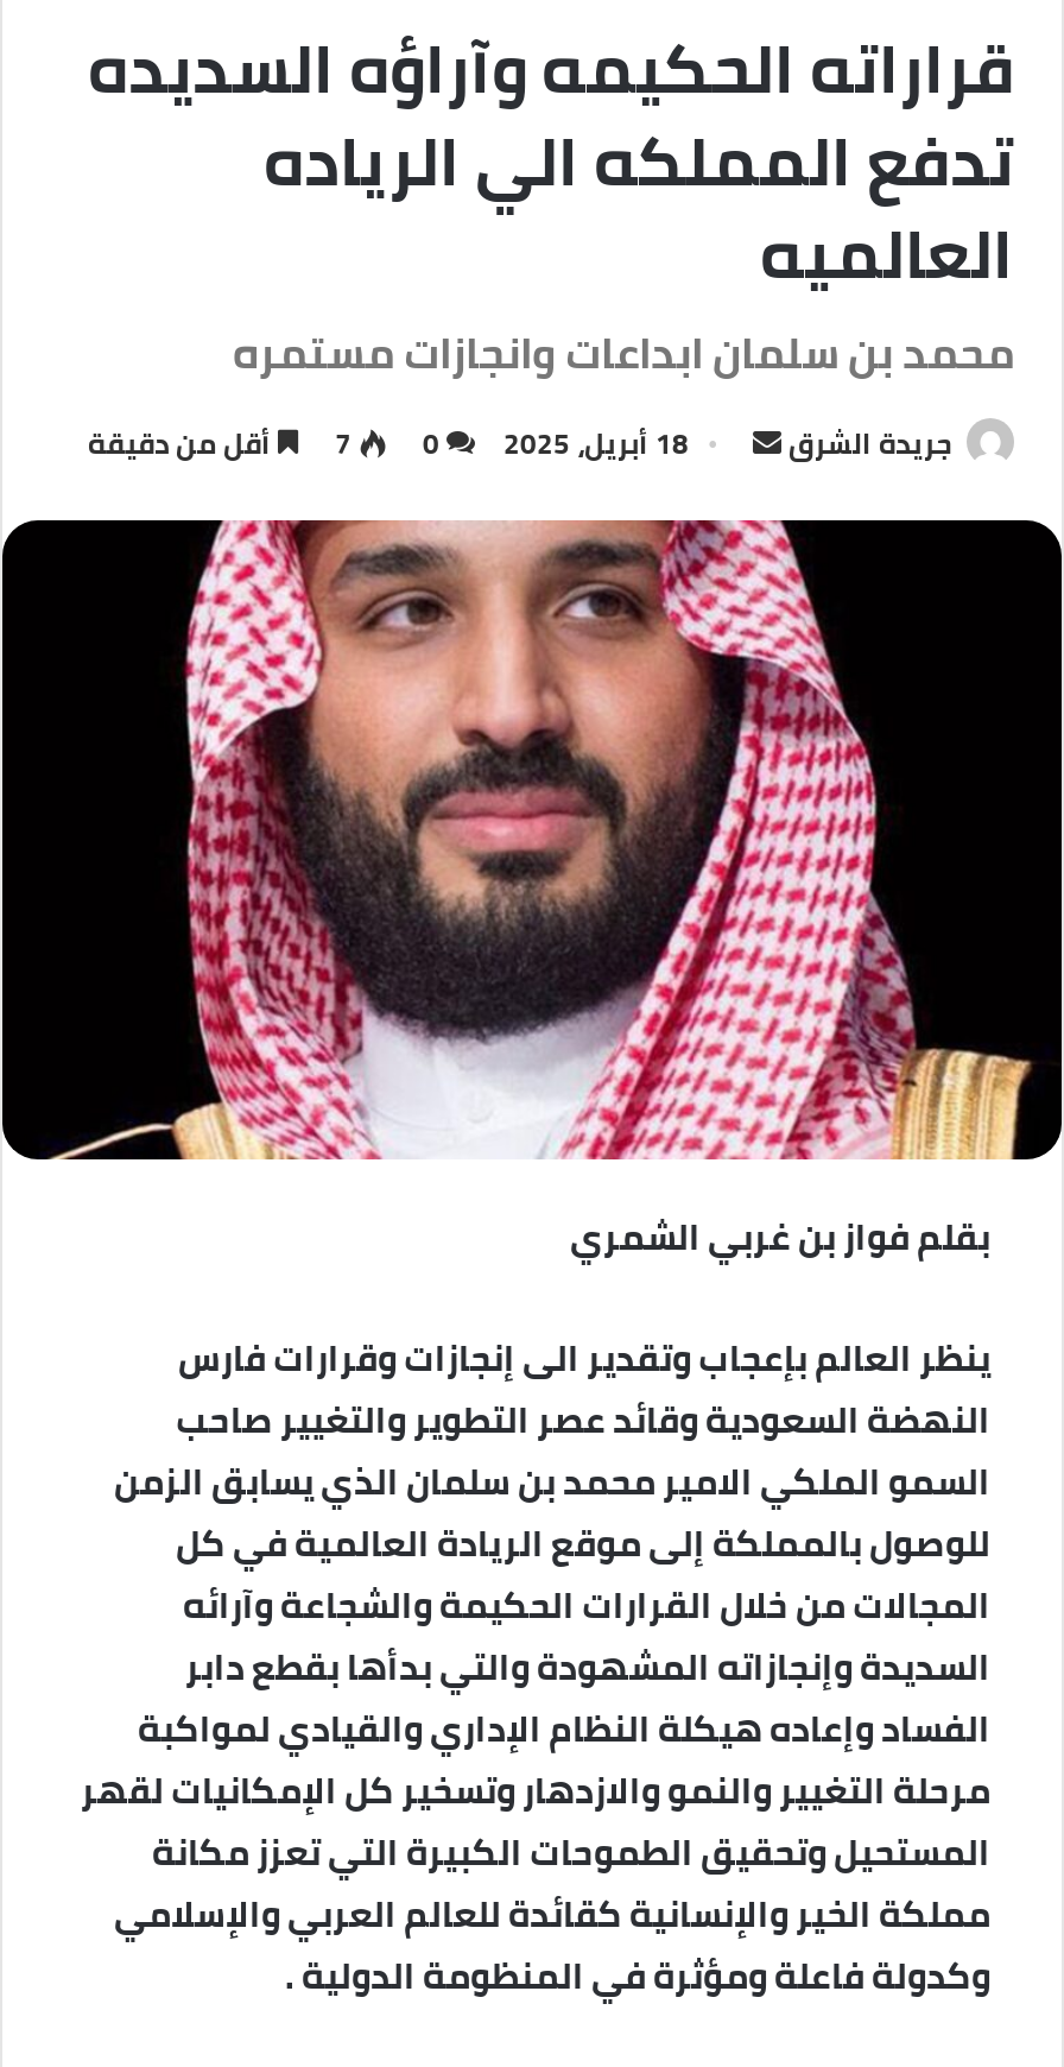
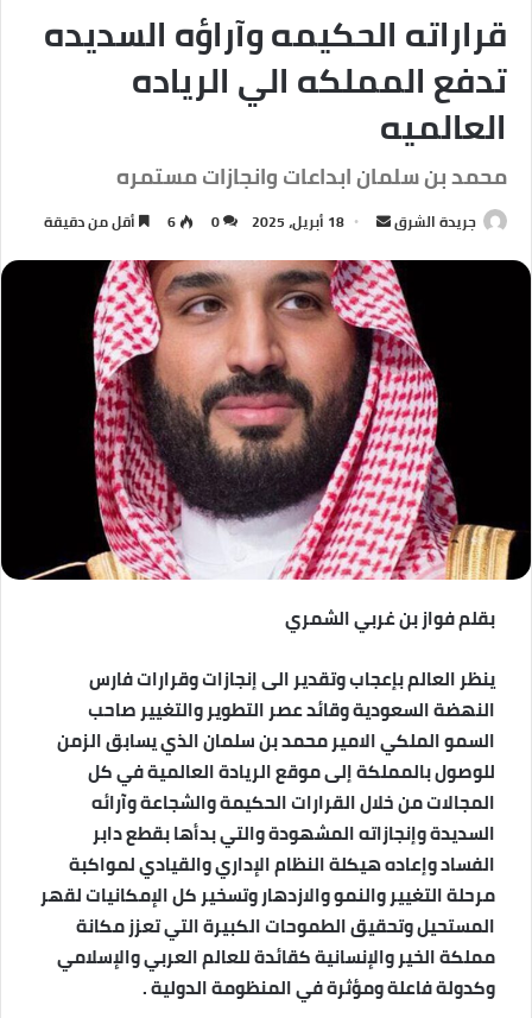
[88,416,439,471] 0 7 أقل من دقيقة -> [44,208,220,235] 0 6 أقل من دقيقة

